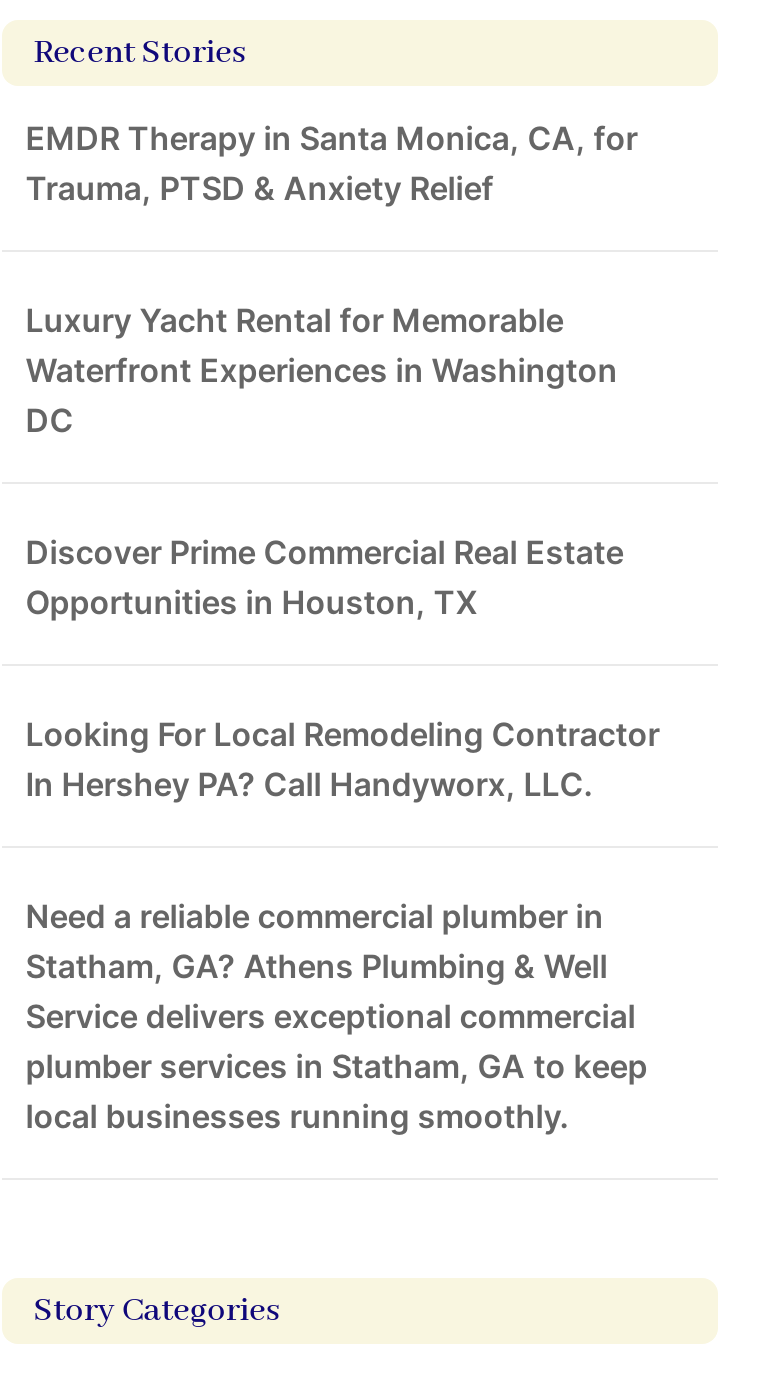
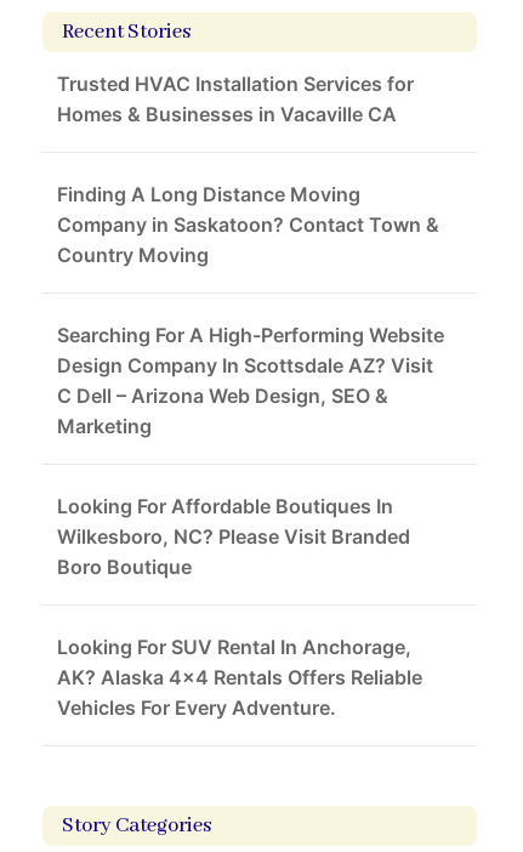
[26,118,638,208] EMDR Therapy in Santa Monica, CA, for | Trauma, PTSD & Anxiety Relief -> [57,71,414,126] Trusted HVAC Installation Services for | Homes & Businesses in Vacaville CA
[26,300,618,440] Luxury Yacht Rental for Memorable | Waterfront Experiences in Washington | DC -> [57,182,439,267] Finding A Long Distance Moving | Company in Saskatoon? Contact Town & | Country Moving
[26,532,624,622] Discover Prime Commercial Real Estate | Opportunities in Houston, TX -> [57,323,444,438] Searching For A High-Performing Website | Design Company In Scottsdale AZ? Visit | C Dell – Arizona Web Design, SEO & | Marketing
[26,714,660,804] Looking For Local Remodeling Contractor | In Hershey PA? Call Handyworx, LLC. -> [57,494,410,579] Looking For Affordable Boutiques In | Wilkesboro, NC? Please Visit Branded | Boro Boutique
[26,896,648,1136] Need a reliable commercial plumber in | Statham, GA? Athens Plumbing & Well | Service delivers exceptional commercial | plumber services in Statham, GA to keep | local businesses running smoothly. -> [57,635,422,720] Looking For SUV Rental In Anchorage, | AK? Alaska 4×4 Rentals Offers Reliable | Vehicles For Every Adventure.

